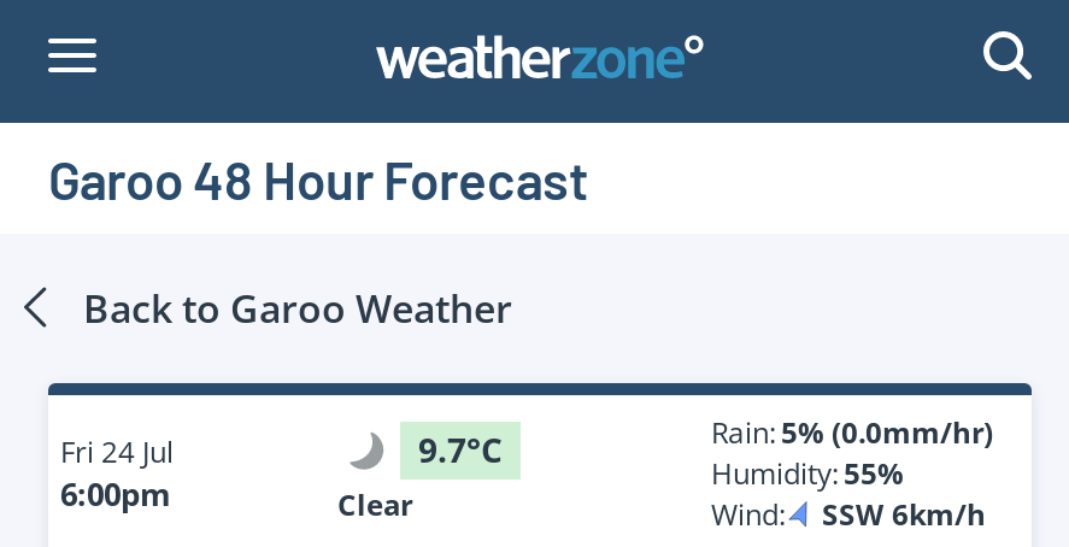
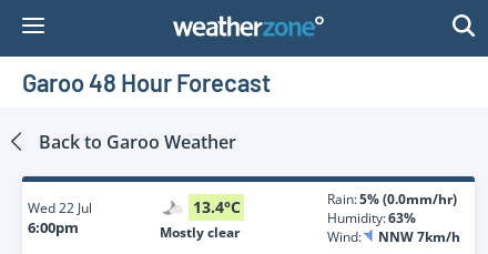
[60,430,174,471] Fri 24 Jul -> [28,198,92,217] Wed 22 Jul
[337,427,503,524] 9.7°C | Clear -> [160,196,240,241] 13.4°C | Mostly clear
[711,452,904,493] Humidity: 55% -> [327,208,416,227] Humidity: 63%
[711,493,986,534] Wind: SSW 6km/h -> [327,227,460,246] Wind: NNW 7km/h

